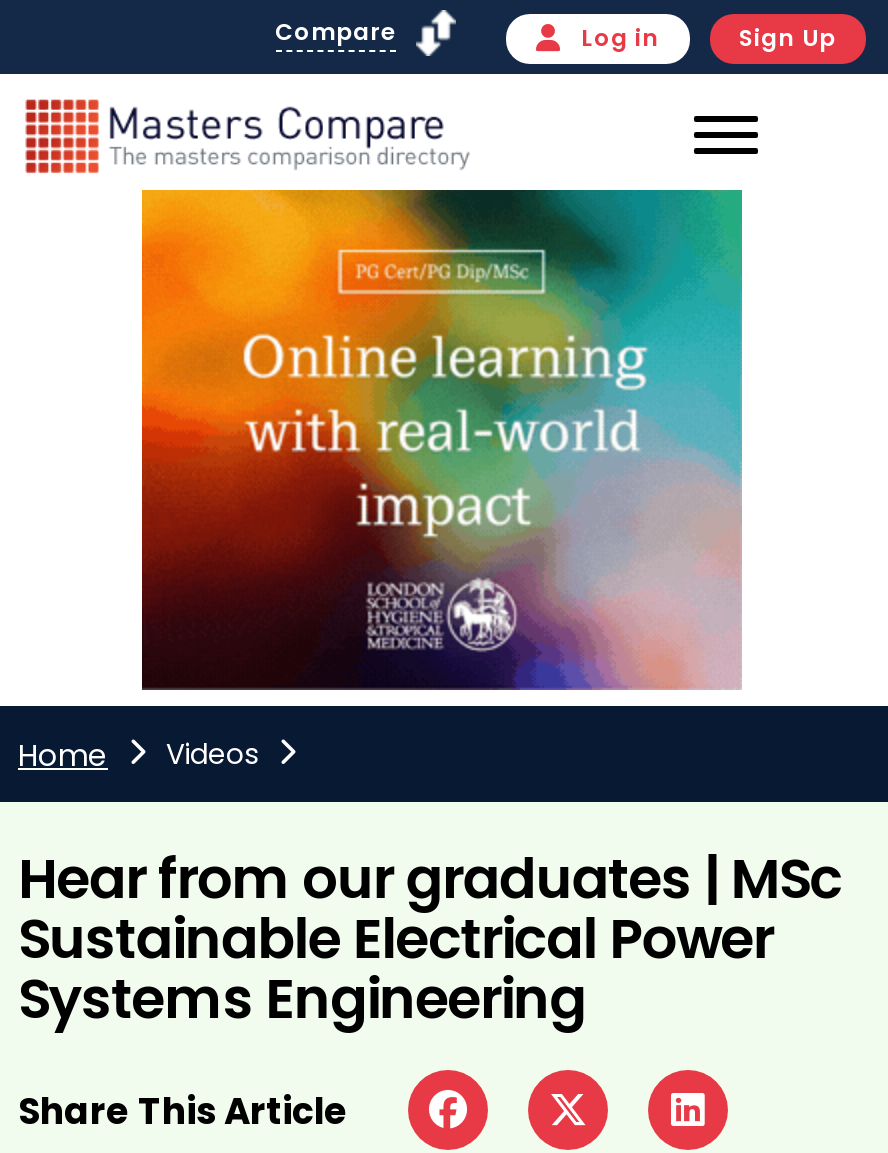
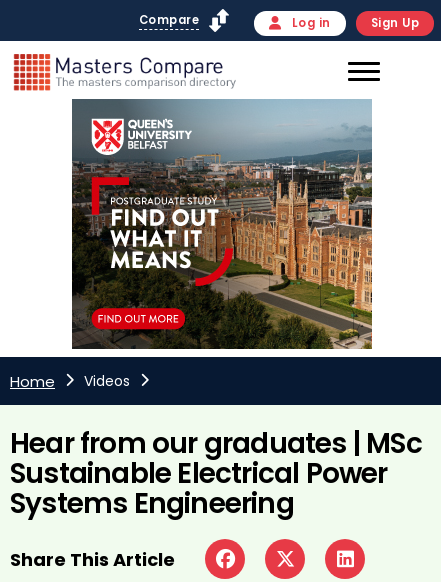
[140,188,744,692] [image] -> [71,98,373,350] [image]

